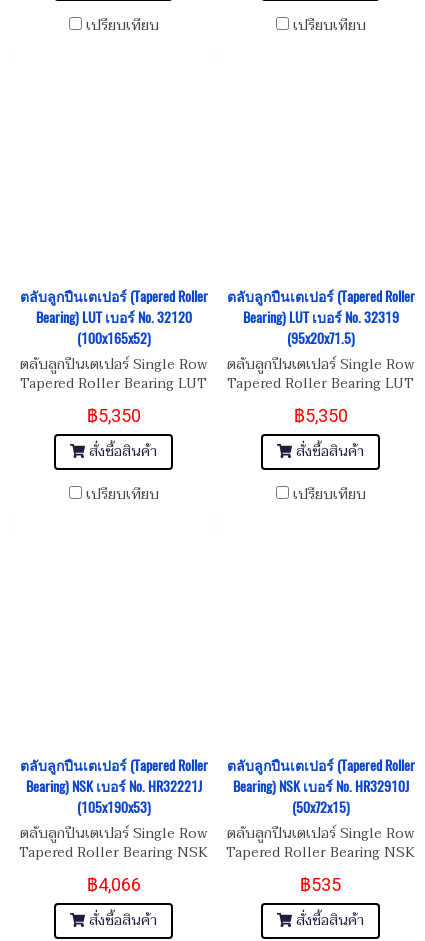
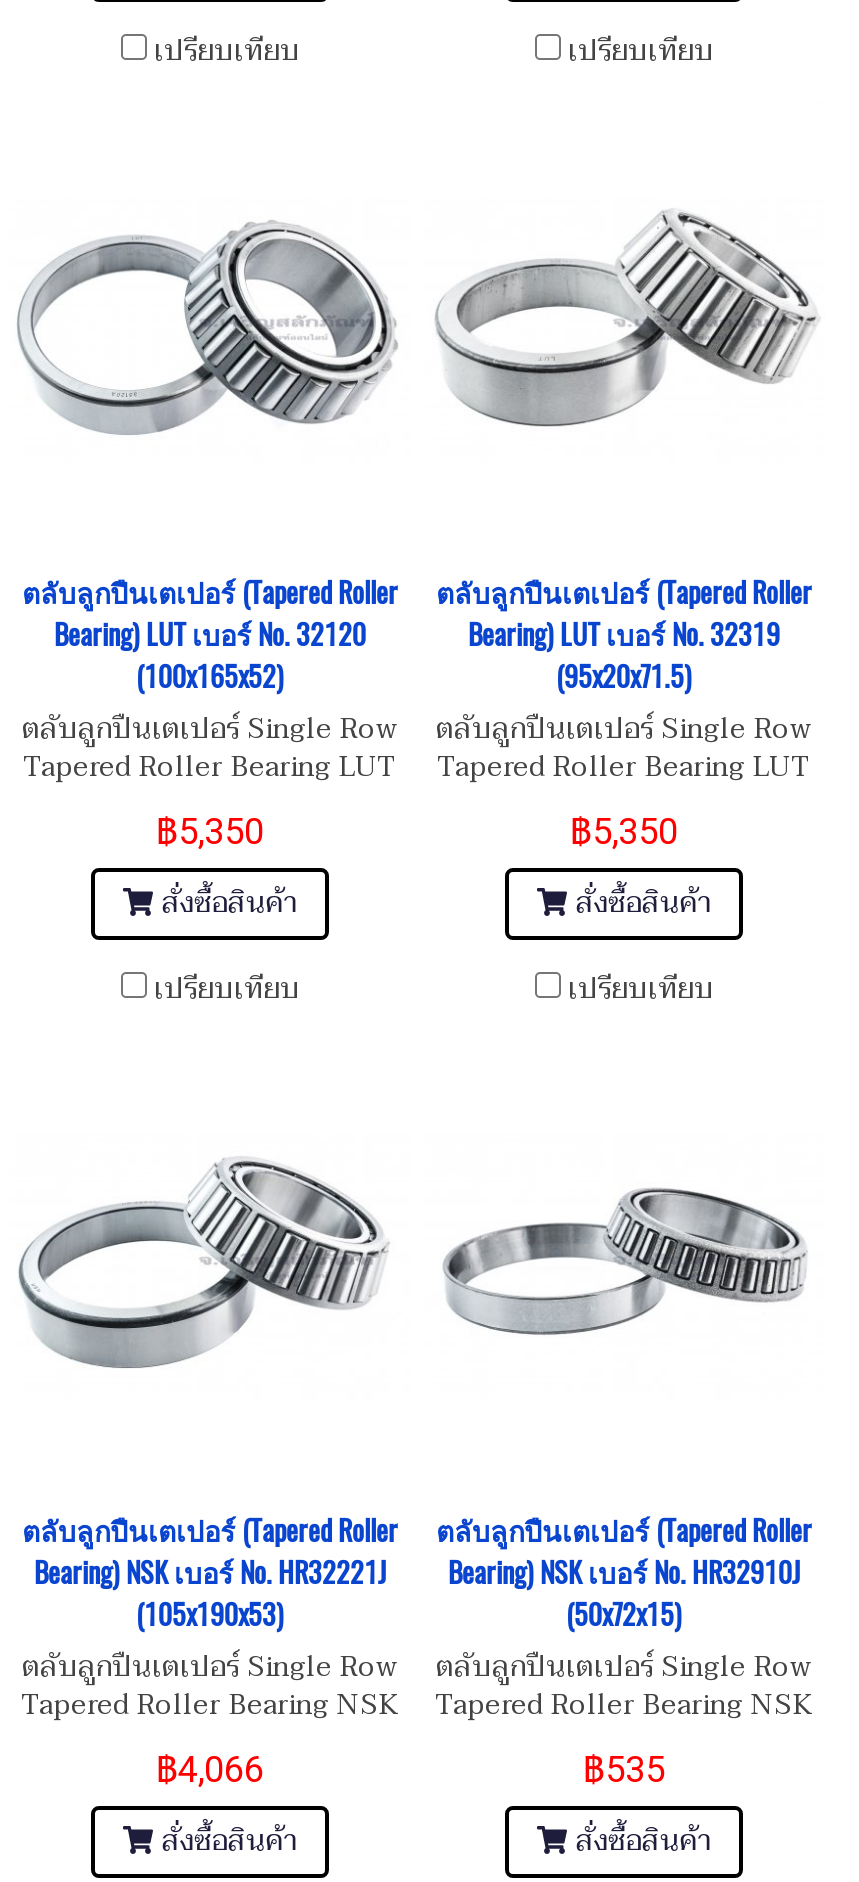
none -> [15,220,399,436] [image]
none -> [433,210,819,428] [image]
none -> [17,1156,389,1370] [image]
none -> [441,1186,807,1336] [image]

